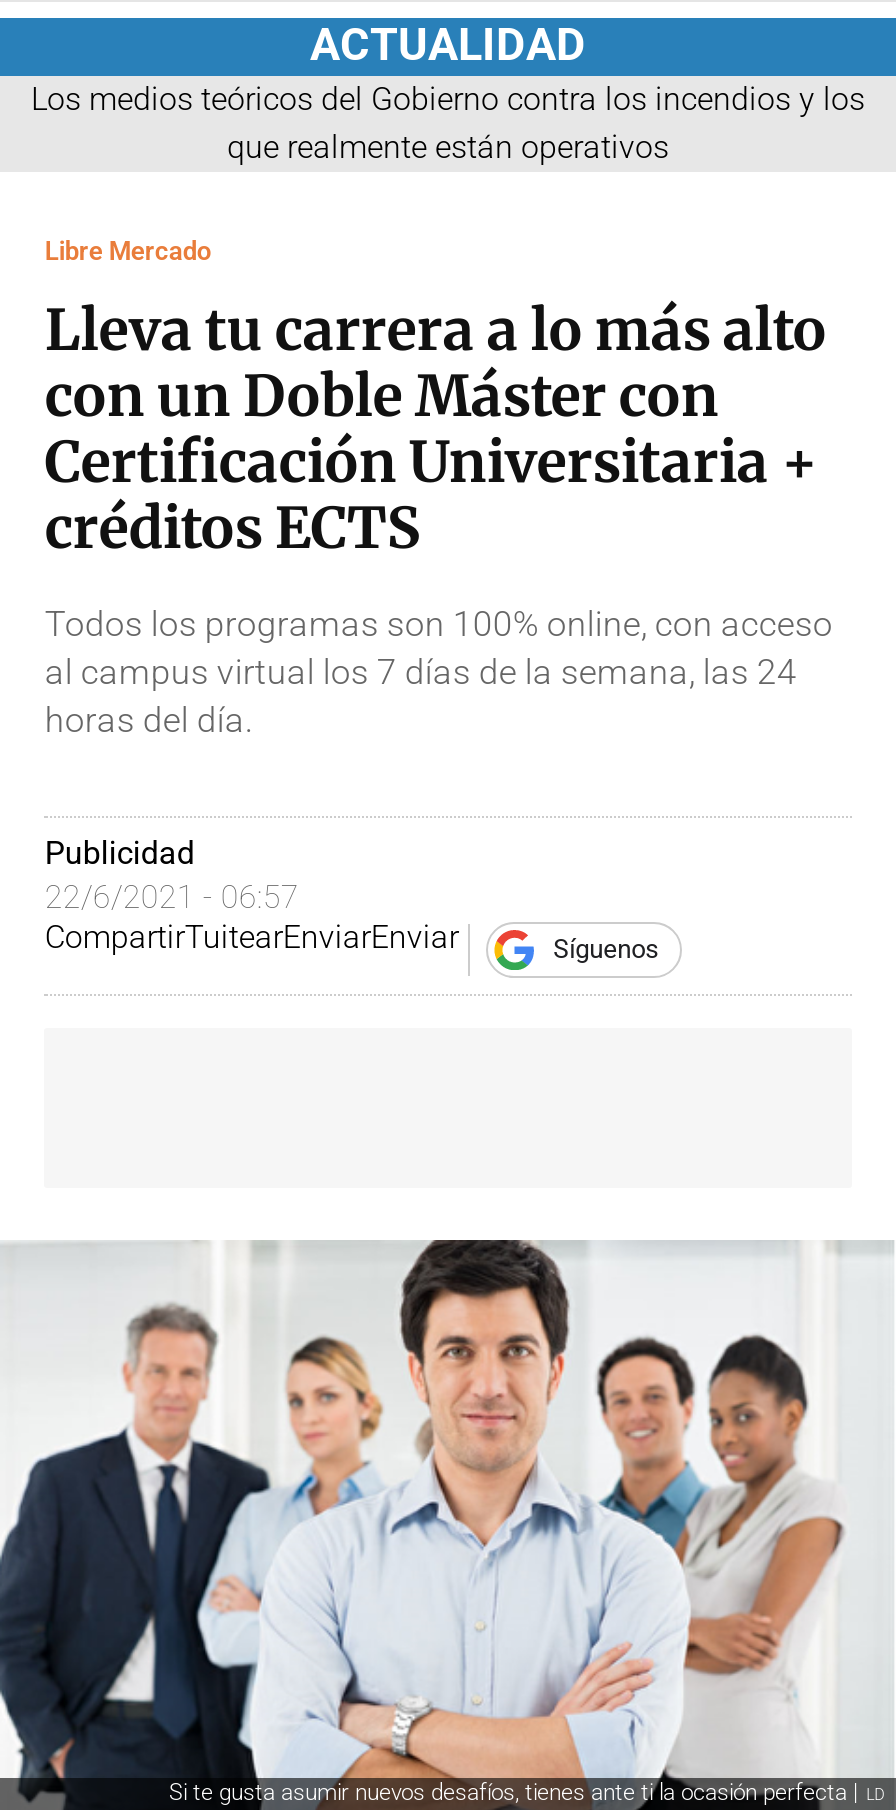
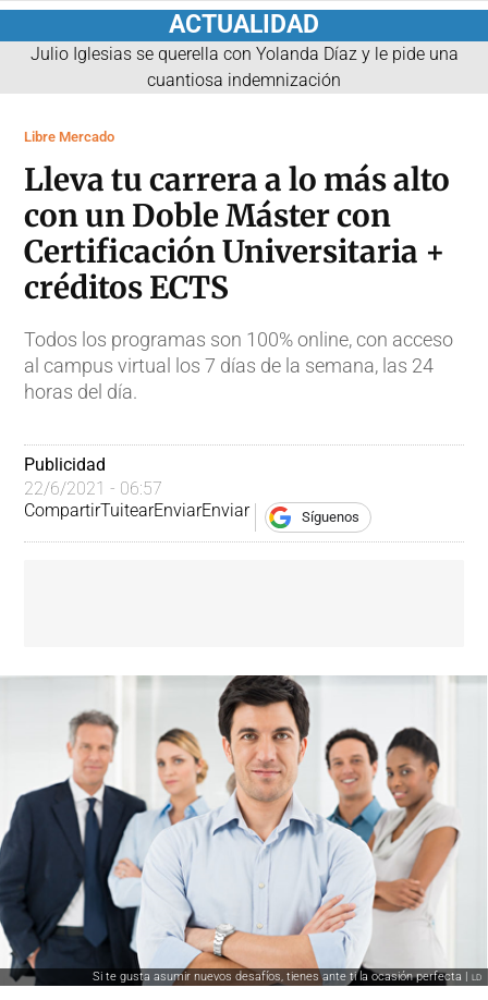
[31,79,865,165] Los medios teóricos del Gobierno contra los incendios y los | que realmente están operativos -> [30,43,458,90] Julio Iglesias se querella con Yolanda Díaz y le pide una | cuantiosa indemnización

